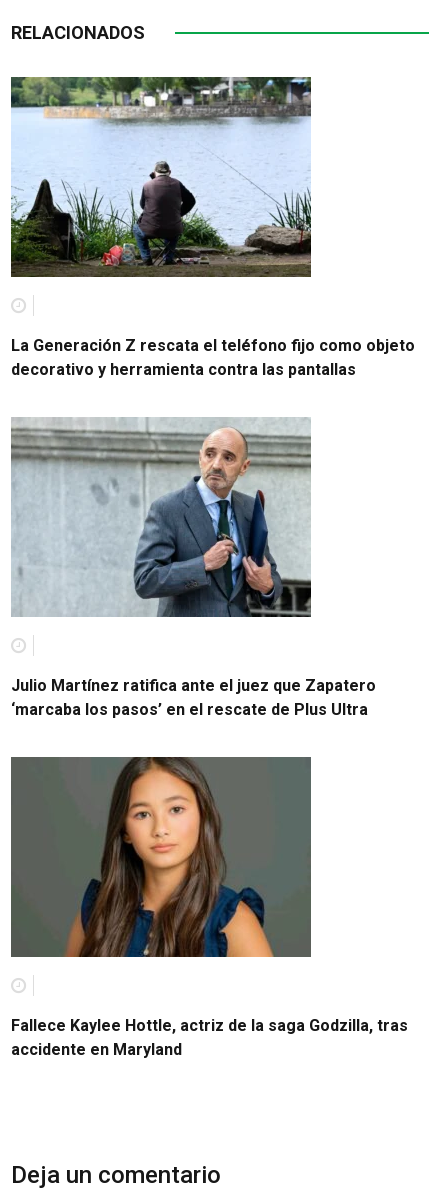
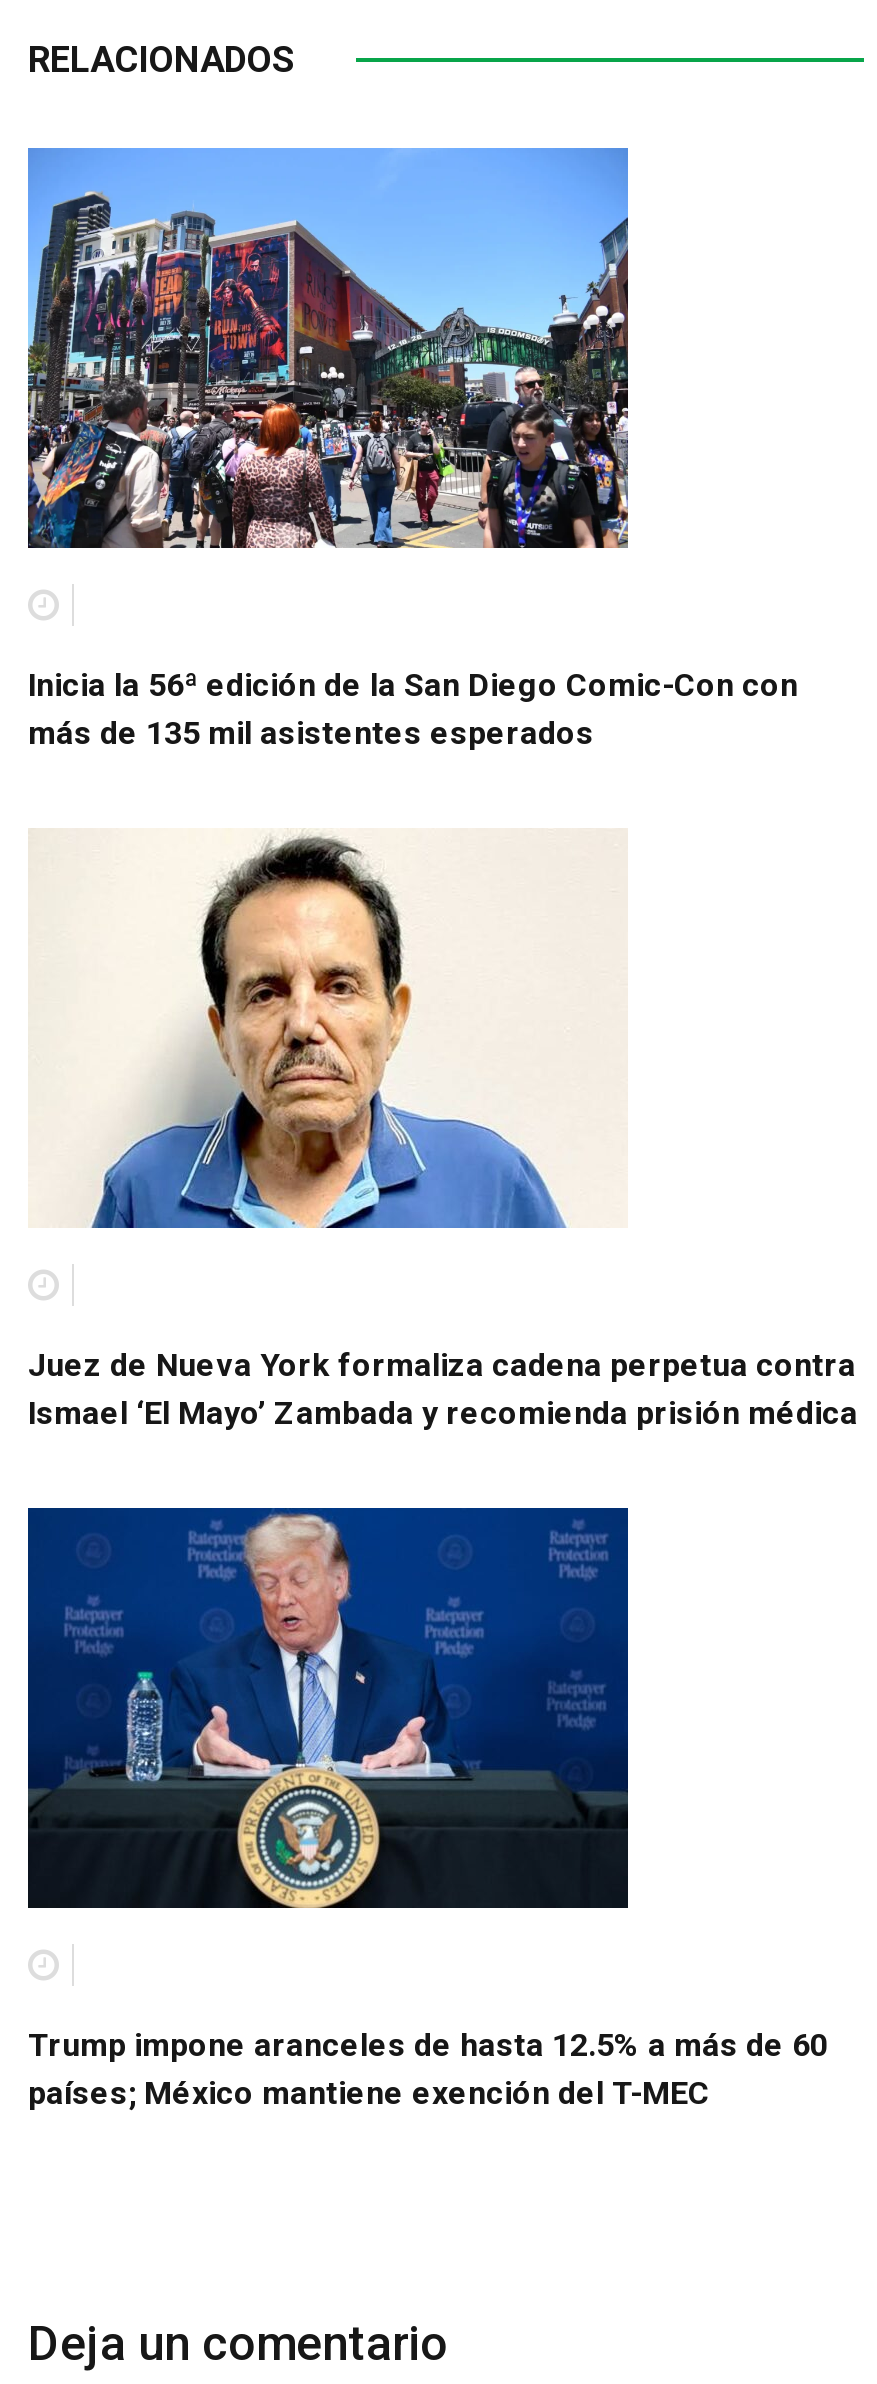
[10,76,312,278] [image] -> [26,146,630,548] [image]
[11,336,415,379] La Generación Z rescata el teléfono fijo como objeto | decorativo y herramienta contra las pantallas -> [28,666,798,752] Inicia la 56ª edición de la San Diego Comic-Con con | más de 135 mil asistentes esperados
[10,417,312,618] [image] -> [28,830,628,1230] [image]
[11,676,376,719] Julio Martínez ratifica ante el juez que Zapatero | ‘marcaba los pasos’ en el rescate de Plus Ultra -> [28,1346,858,1432] Juez de Nueva York formaliza cadena perpetua contra | Ismael ‘El Mayo’ Zambada y recomienda prisión médica
[11,756,311,958] [image] -> [28,1506,628,1910] [image]
[11,1016,408,1059] Fallece Kaylee Hottle, actriz de la saga Godzilla, tras | accidente en Maryland -> [28,2026,828,2112] Trump impone aranceles de hasta 12.5% a más de 60 | países; México mantiene exención del T-MEC

